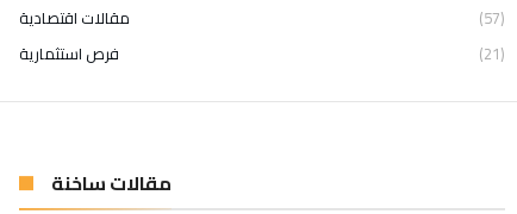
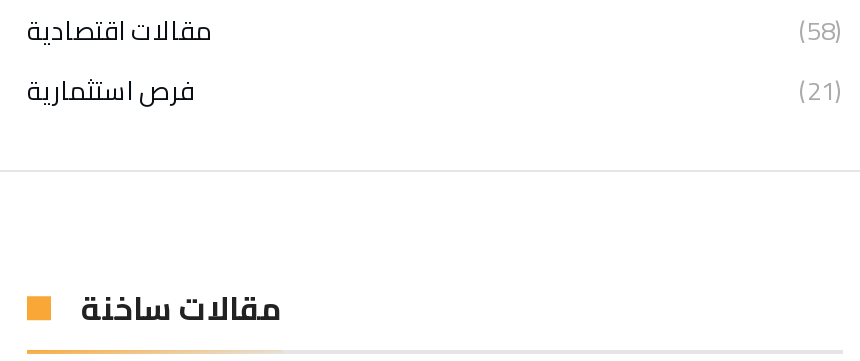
[479,4,505,32] (57) -> [799,6,843,54] (58)

